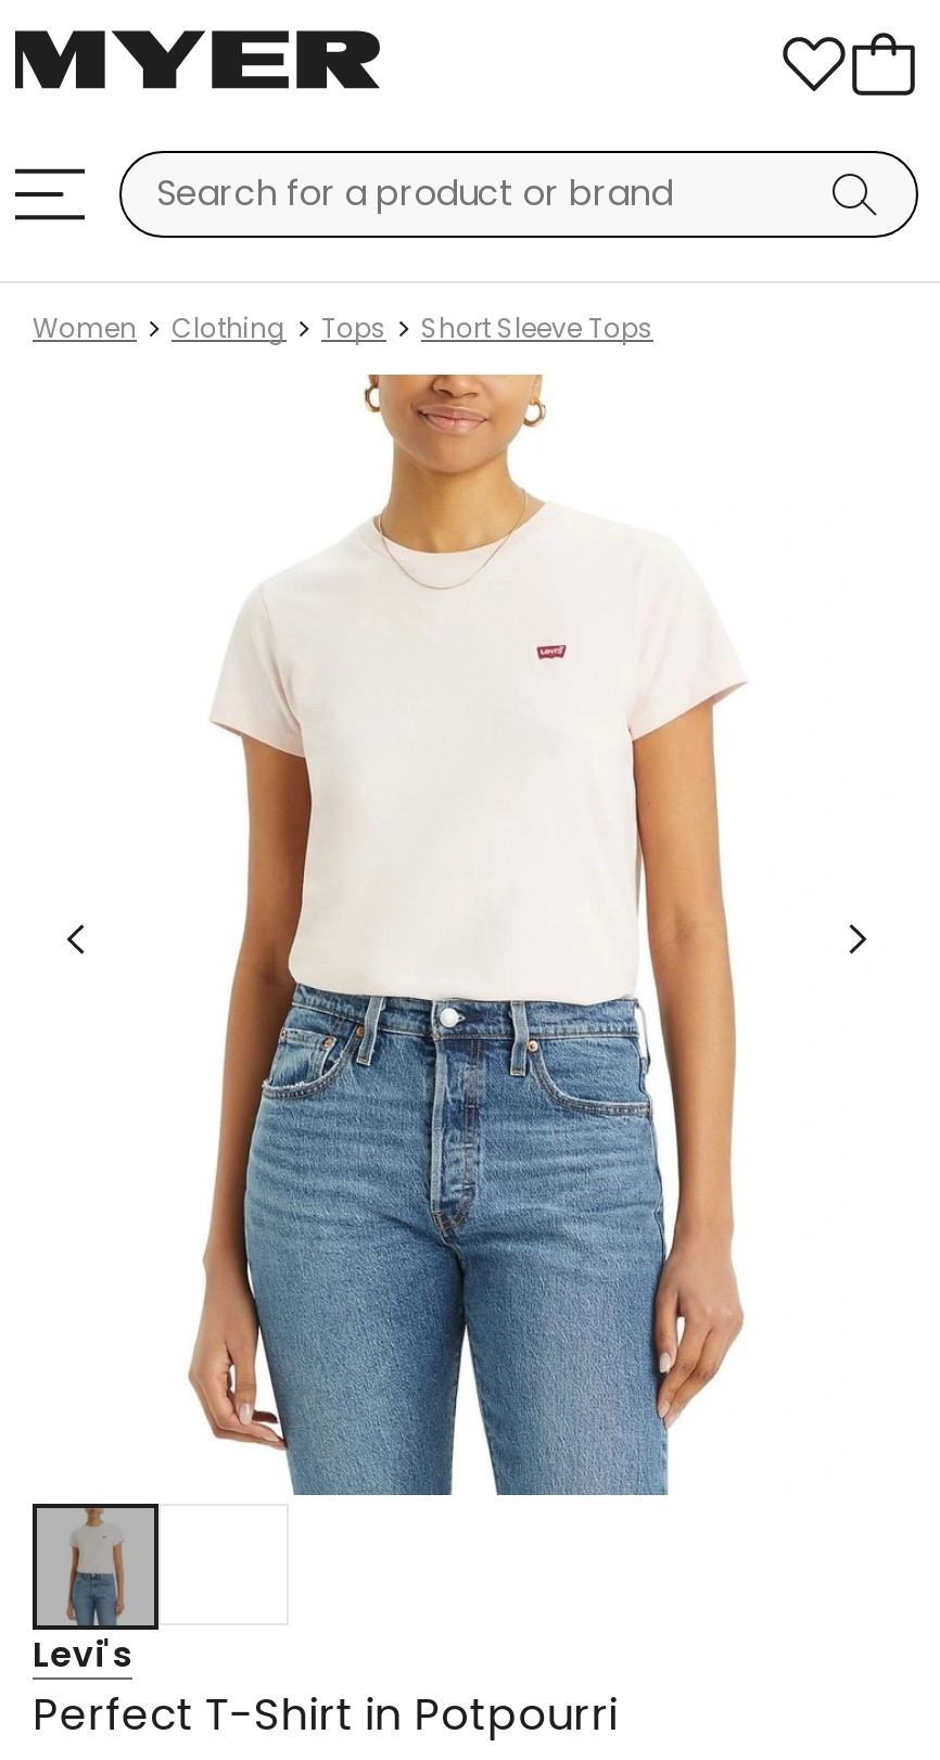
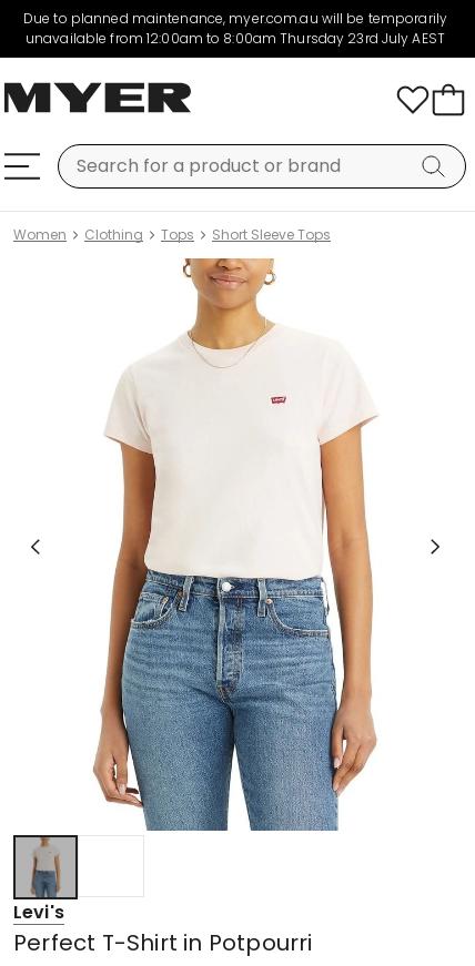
none -> [23,9,447,48] Due to planned maintenance, myer.com.au will be temporarily | unavailable from 12:00am to 8:00am Thursday 23rd July AEST

